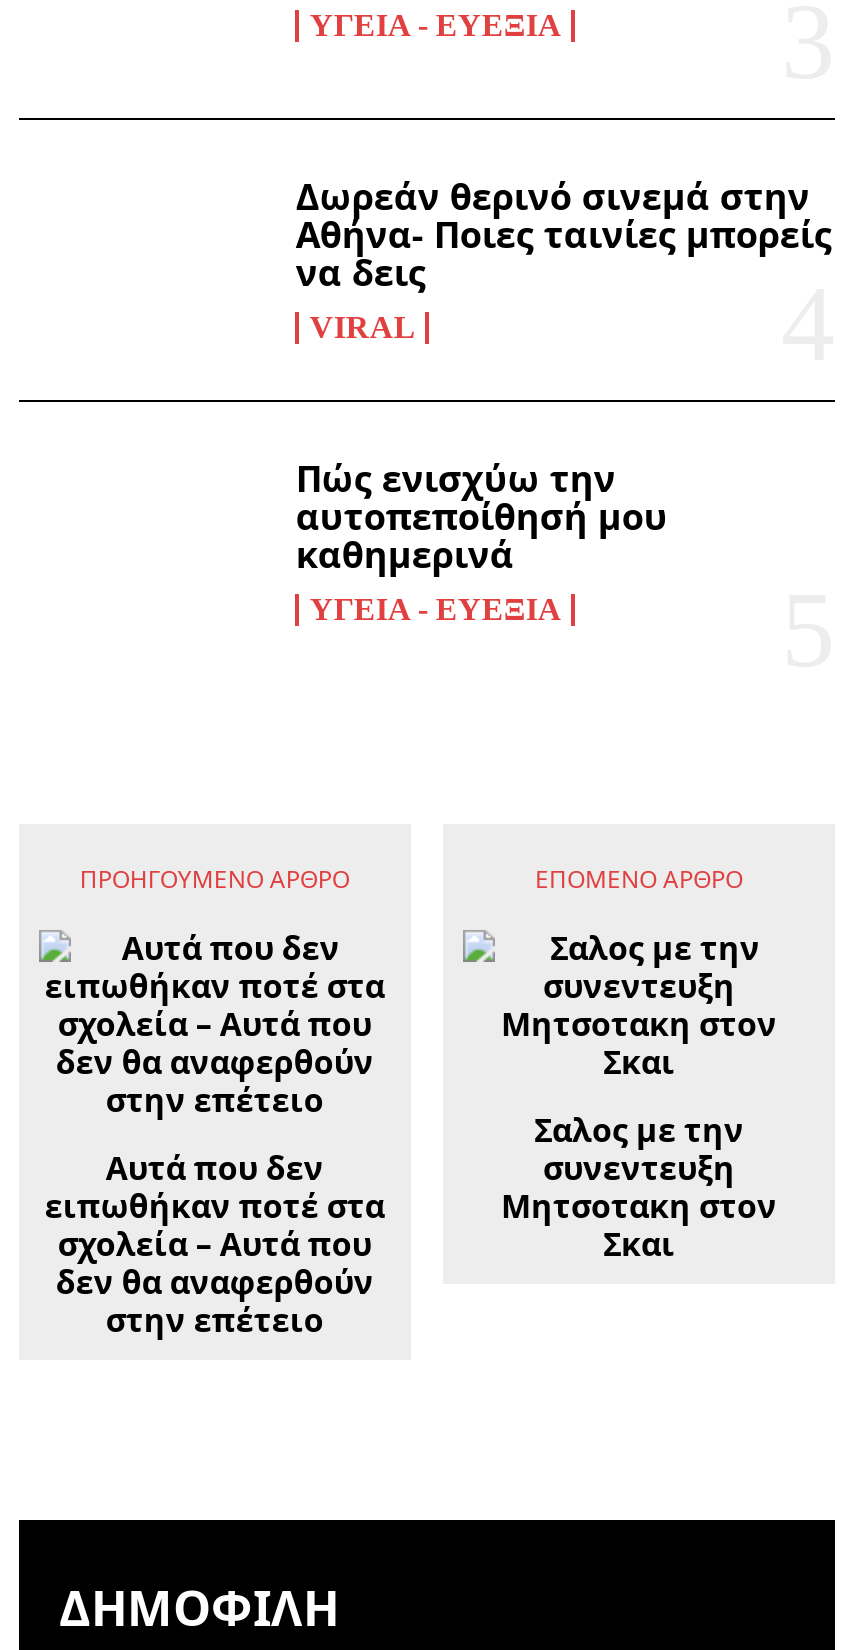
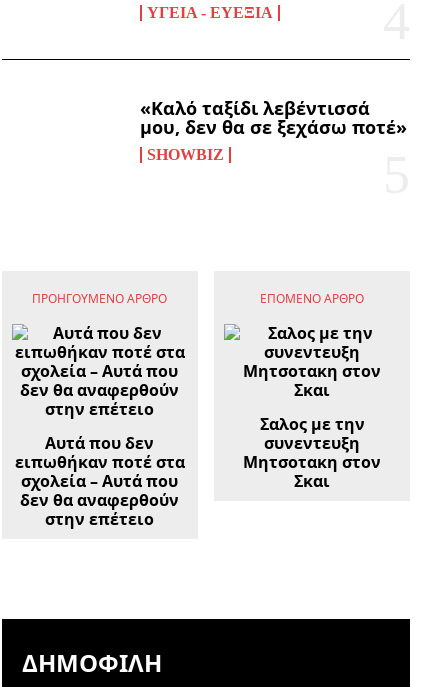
[296,172,832,626] Δωρεάν θερινό σινεμά στην | Αθήνα- Ποιες ταινίες μπορείς | να δεις | VIRAL | Πώς ενισχύω την | αυτοπεποίθησή μου | καθημερινά | ΥΓΕΊΑ - ΕΥΕΞΊΑ -> [140,95,407,162] «Καλό ταξίδι λεβέντισσά | μου, δεν θα σε ξεχάσω ποτέ» | SHOWBIZ

